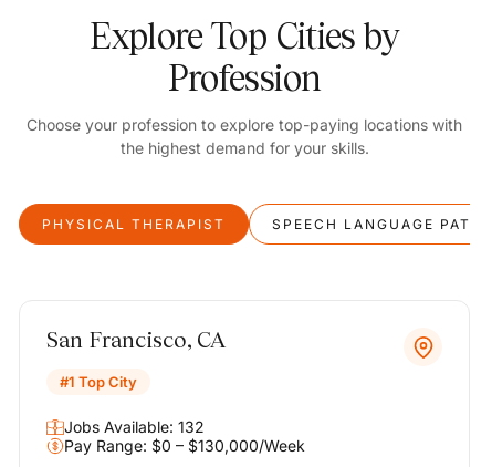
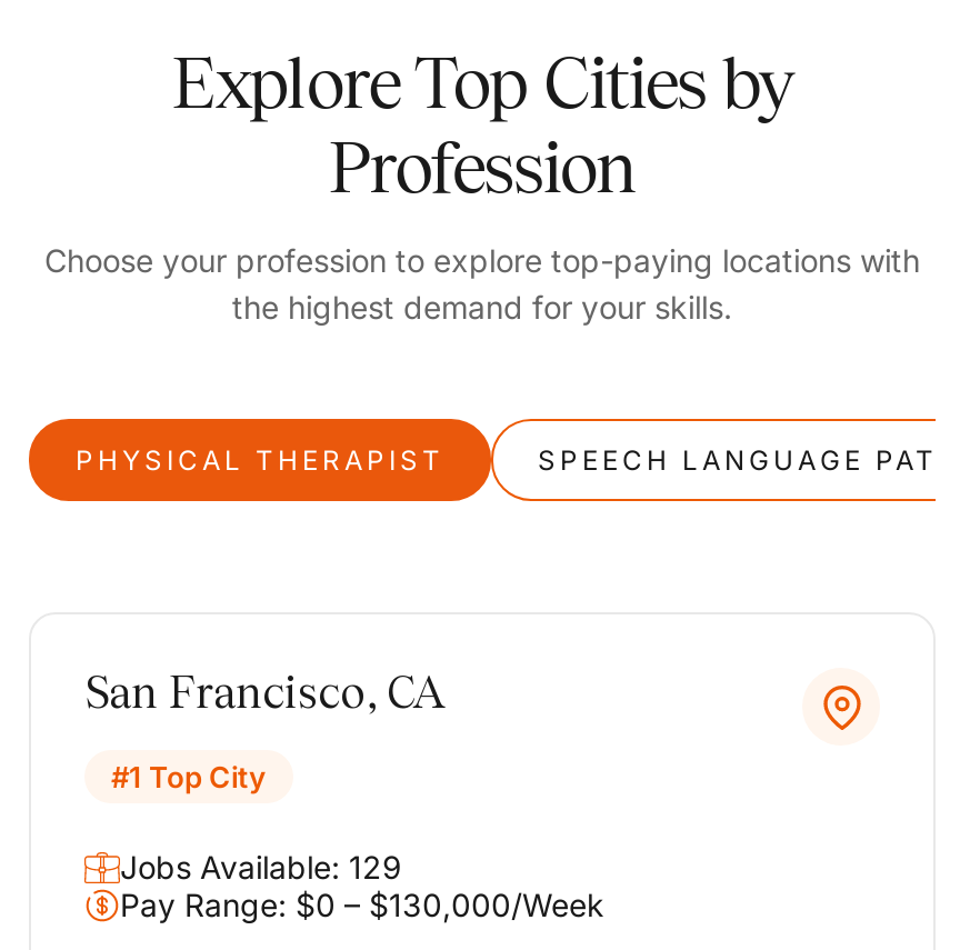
[64,417,205,436] Jobs Available: 132 -> [120,848,402,886] Jobs Available: 129

